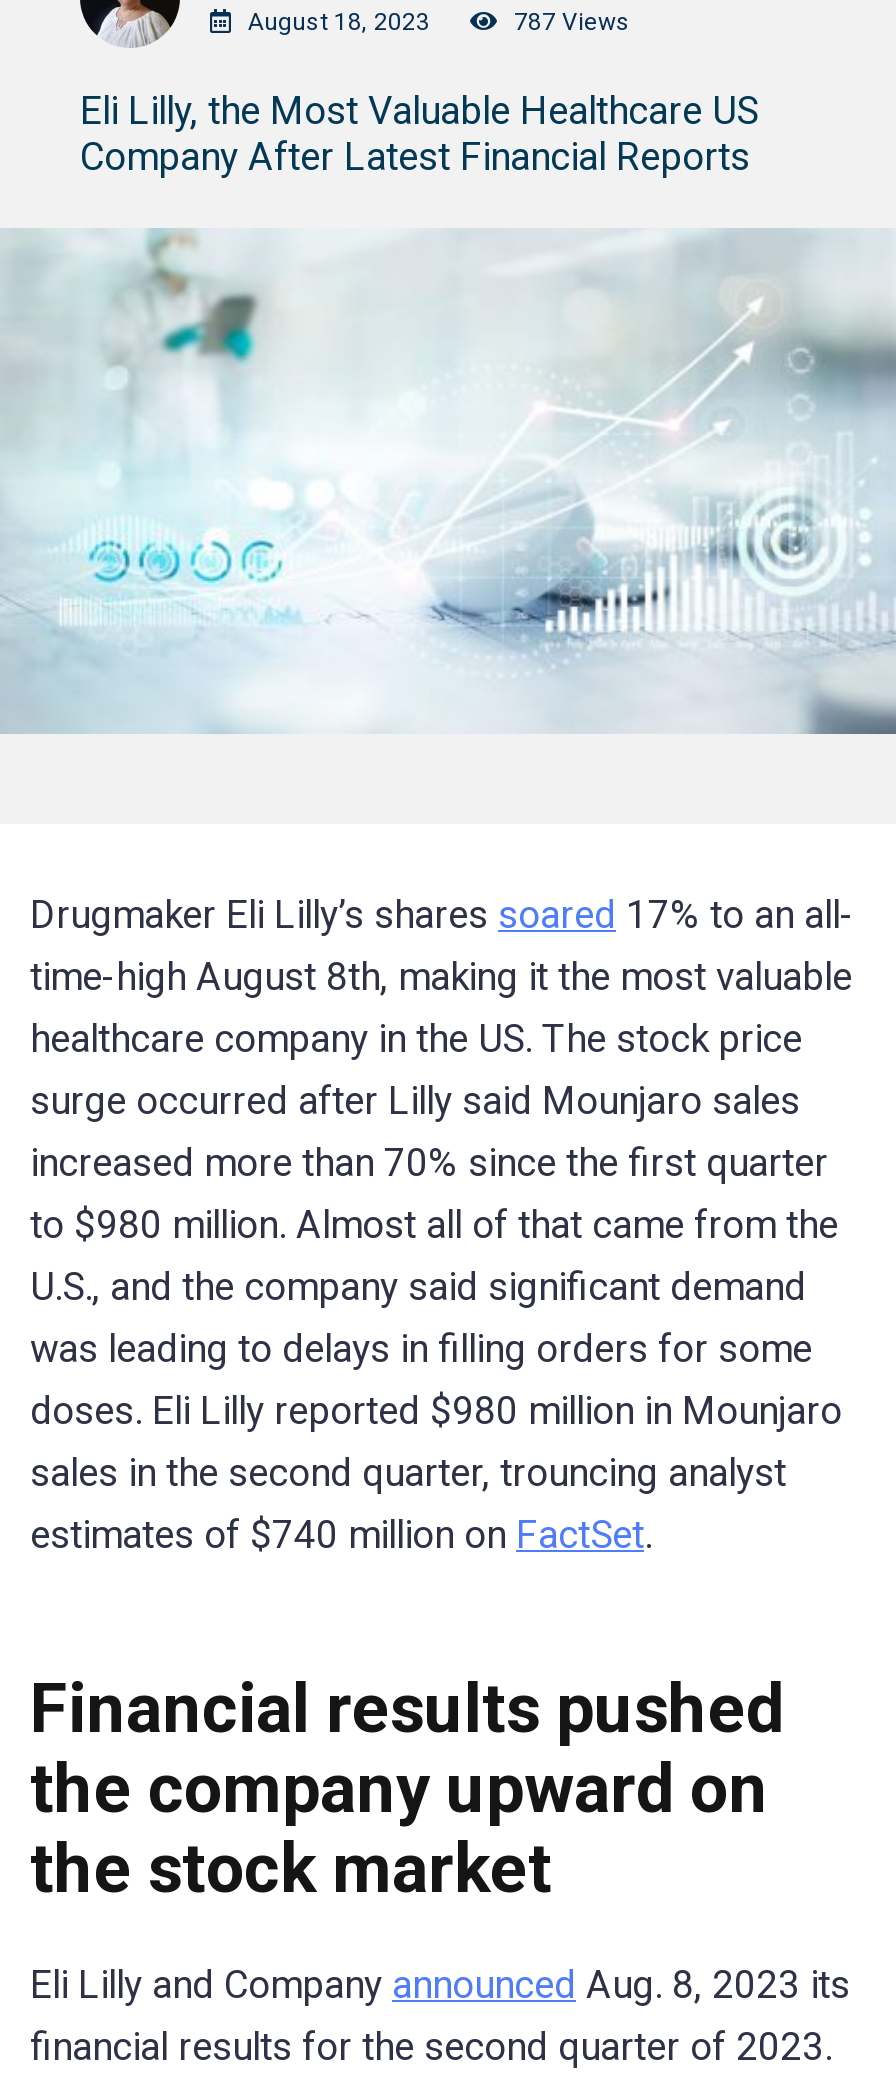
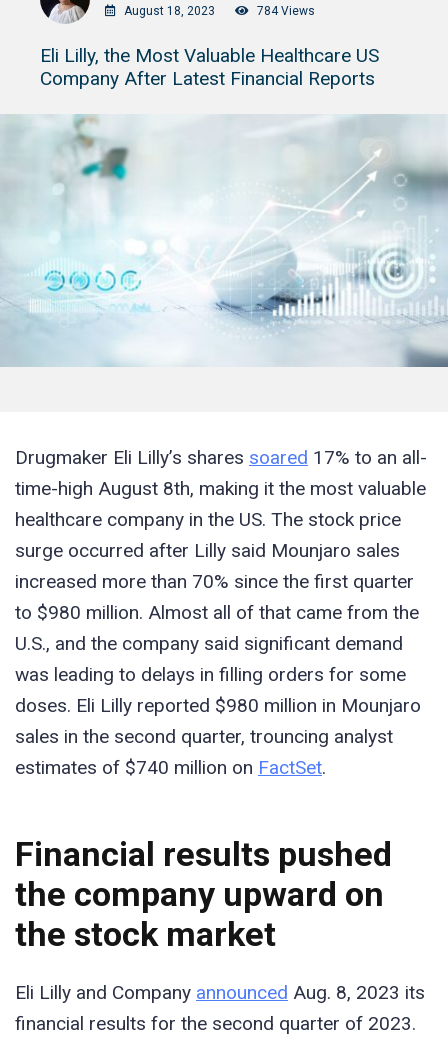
[508,8,630,36] 787 Views -> [254,4,315,18] 784 Views

